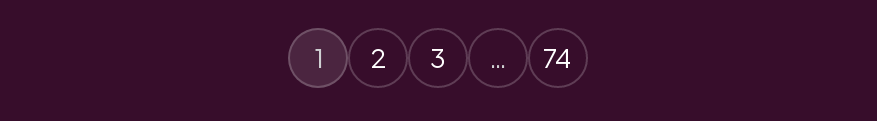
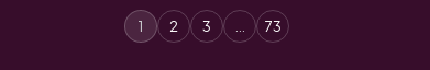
[543,43,573,75] 74 -> [264,18,281,35] 73

